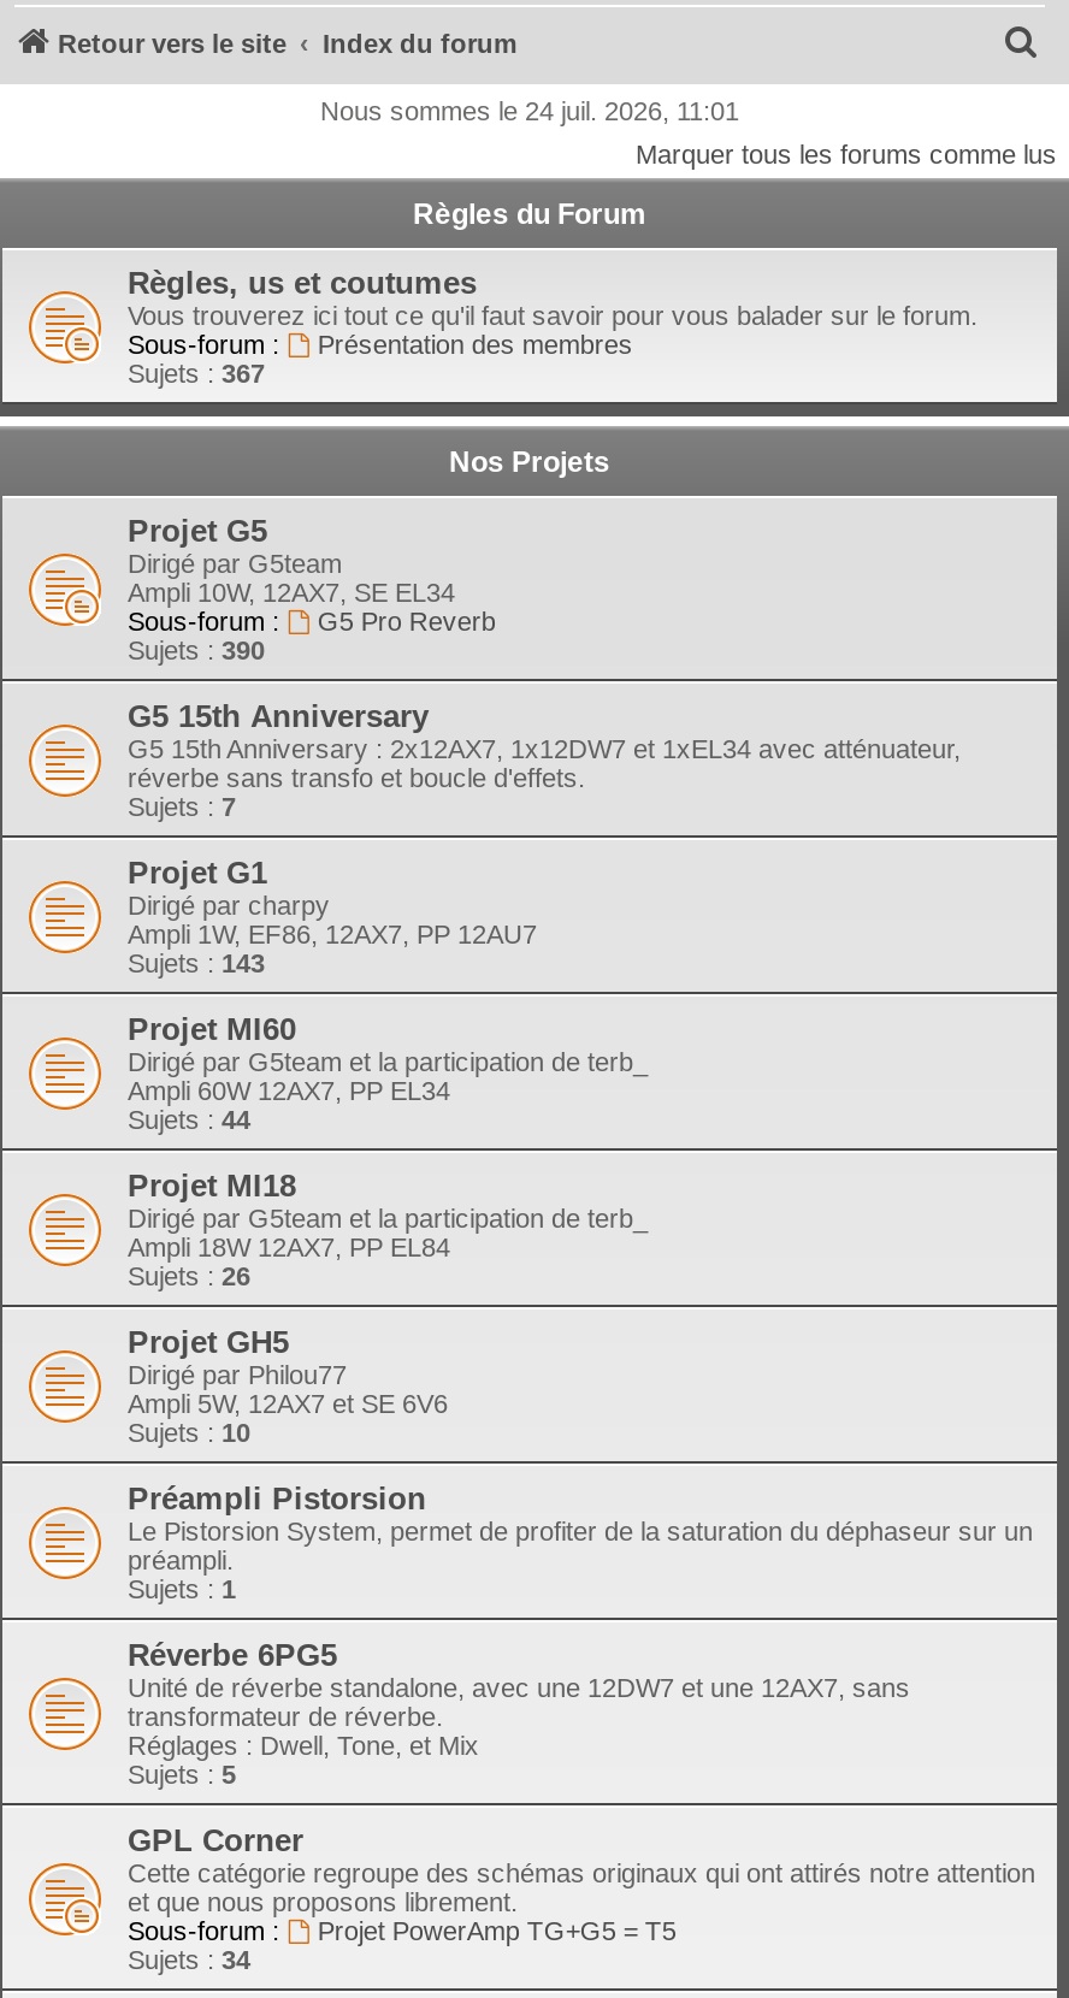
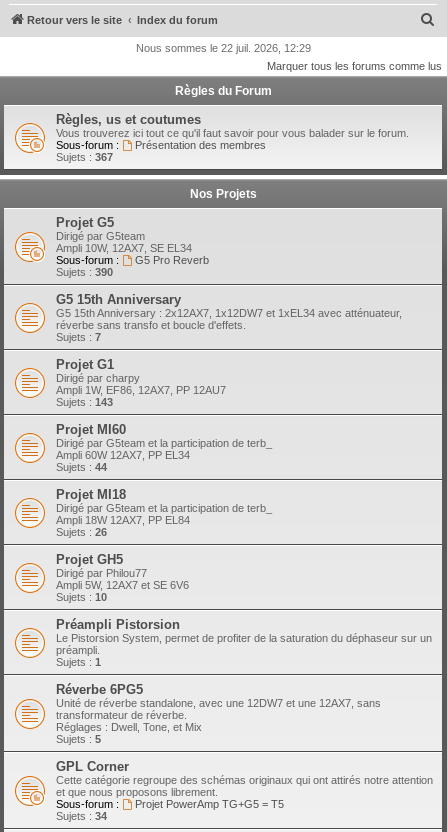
[320,96,739,125] Nous sommes le 24 juil. 2026, 11:01 -> [135,42,310,54] Nous sommes le 22 juil. 2026, 12:29

